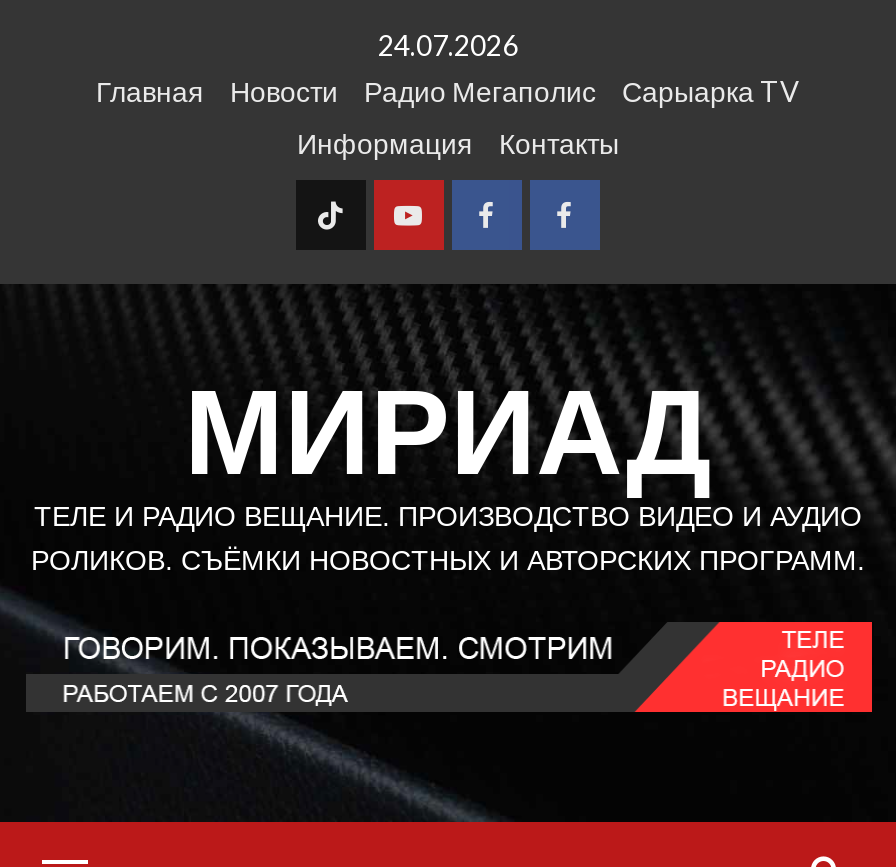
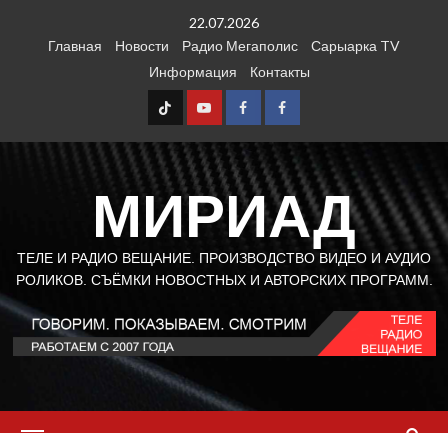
[378,28,518,62] 24.07.2026 -> [189,14,259,31] 22.07.2026

